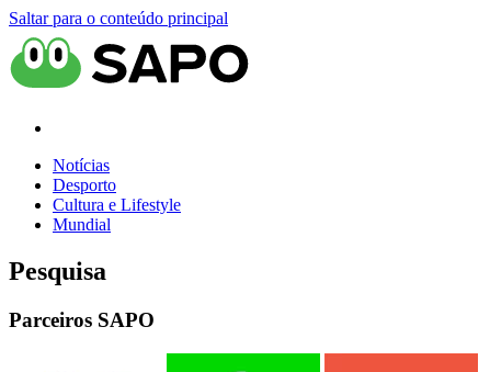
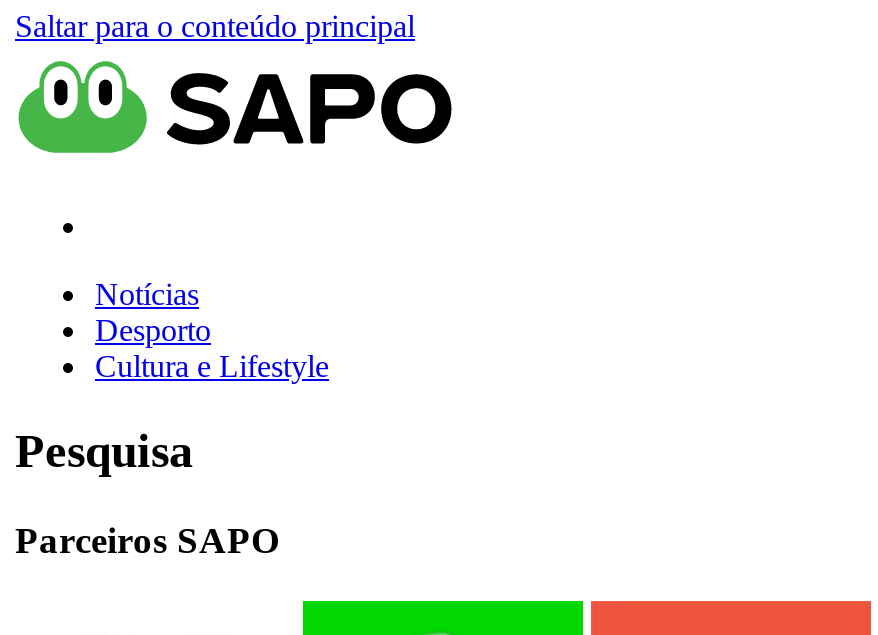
[53,215,111,234] Mundial -> none

